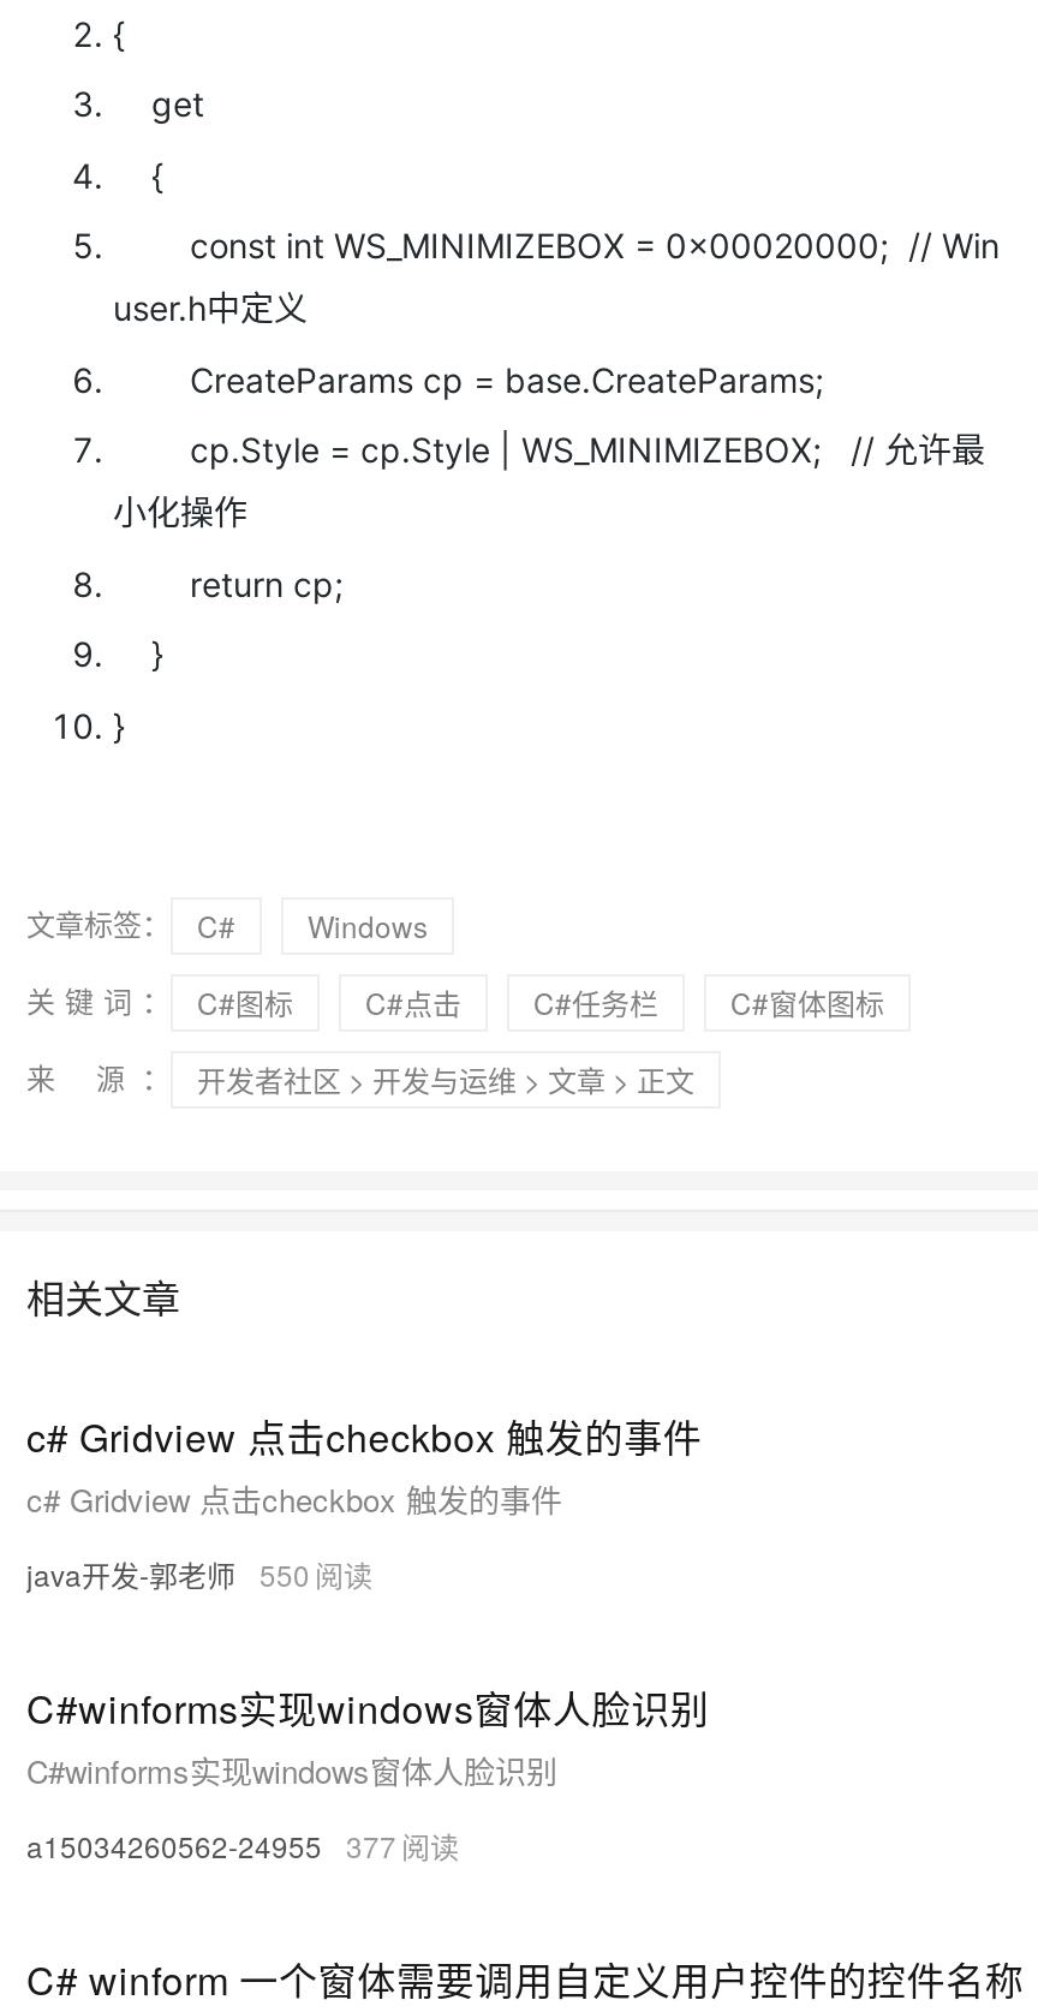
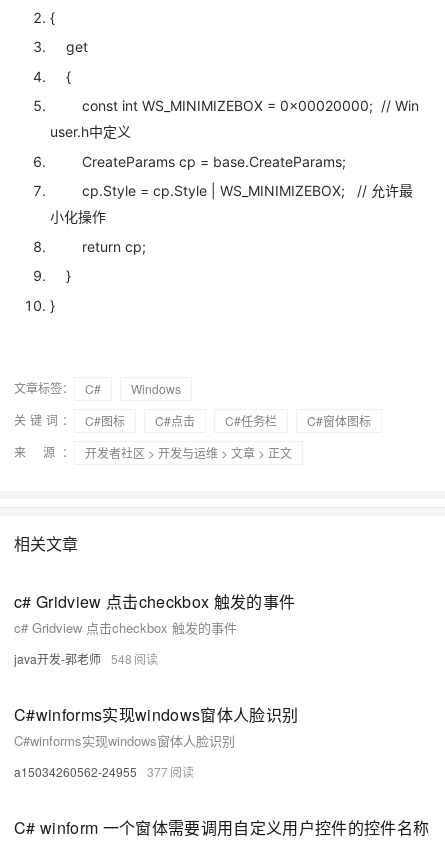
[26,1552,310,1593] java开发-郭老师 550 -> [14,649,132,666] java开发-郭老师 548

